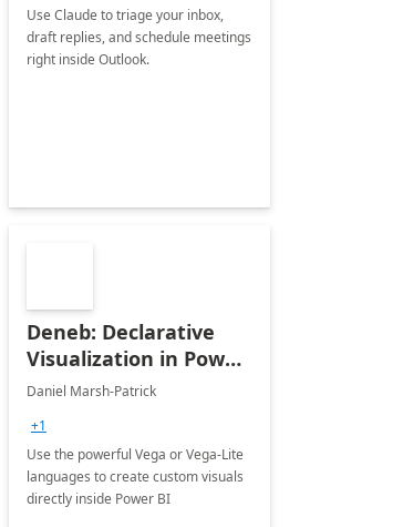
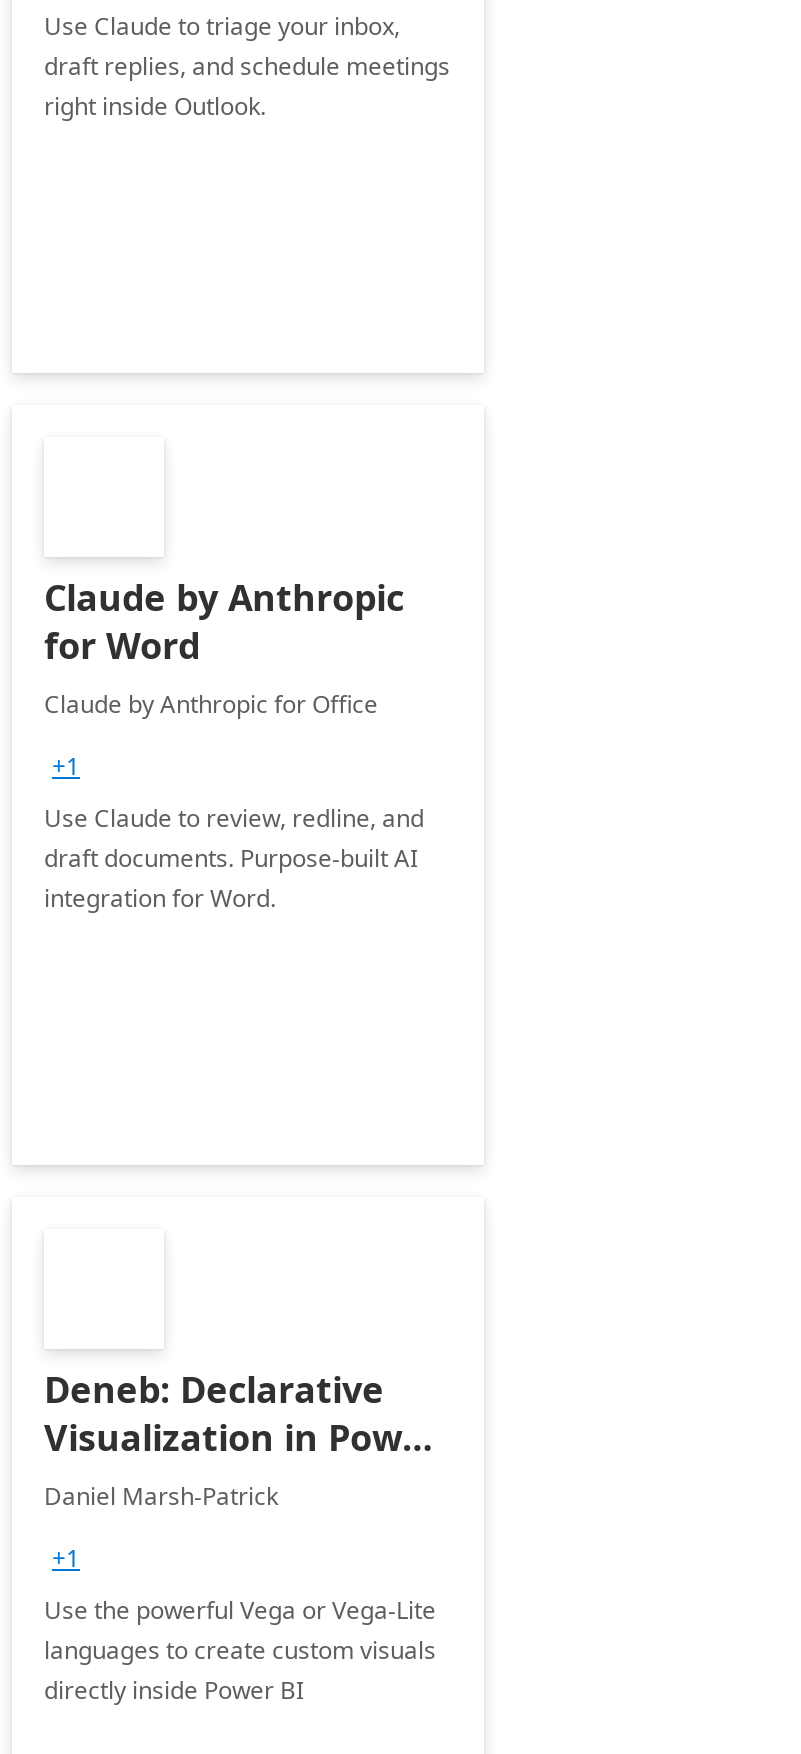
none -> [44,573,424,915] Claude by Anthropic | for Word | Claude by Anthropic for Office | +1 | Use Claude to review, redline, and | draft documents. Purpose-built AI | integration for Word.

